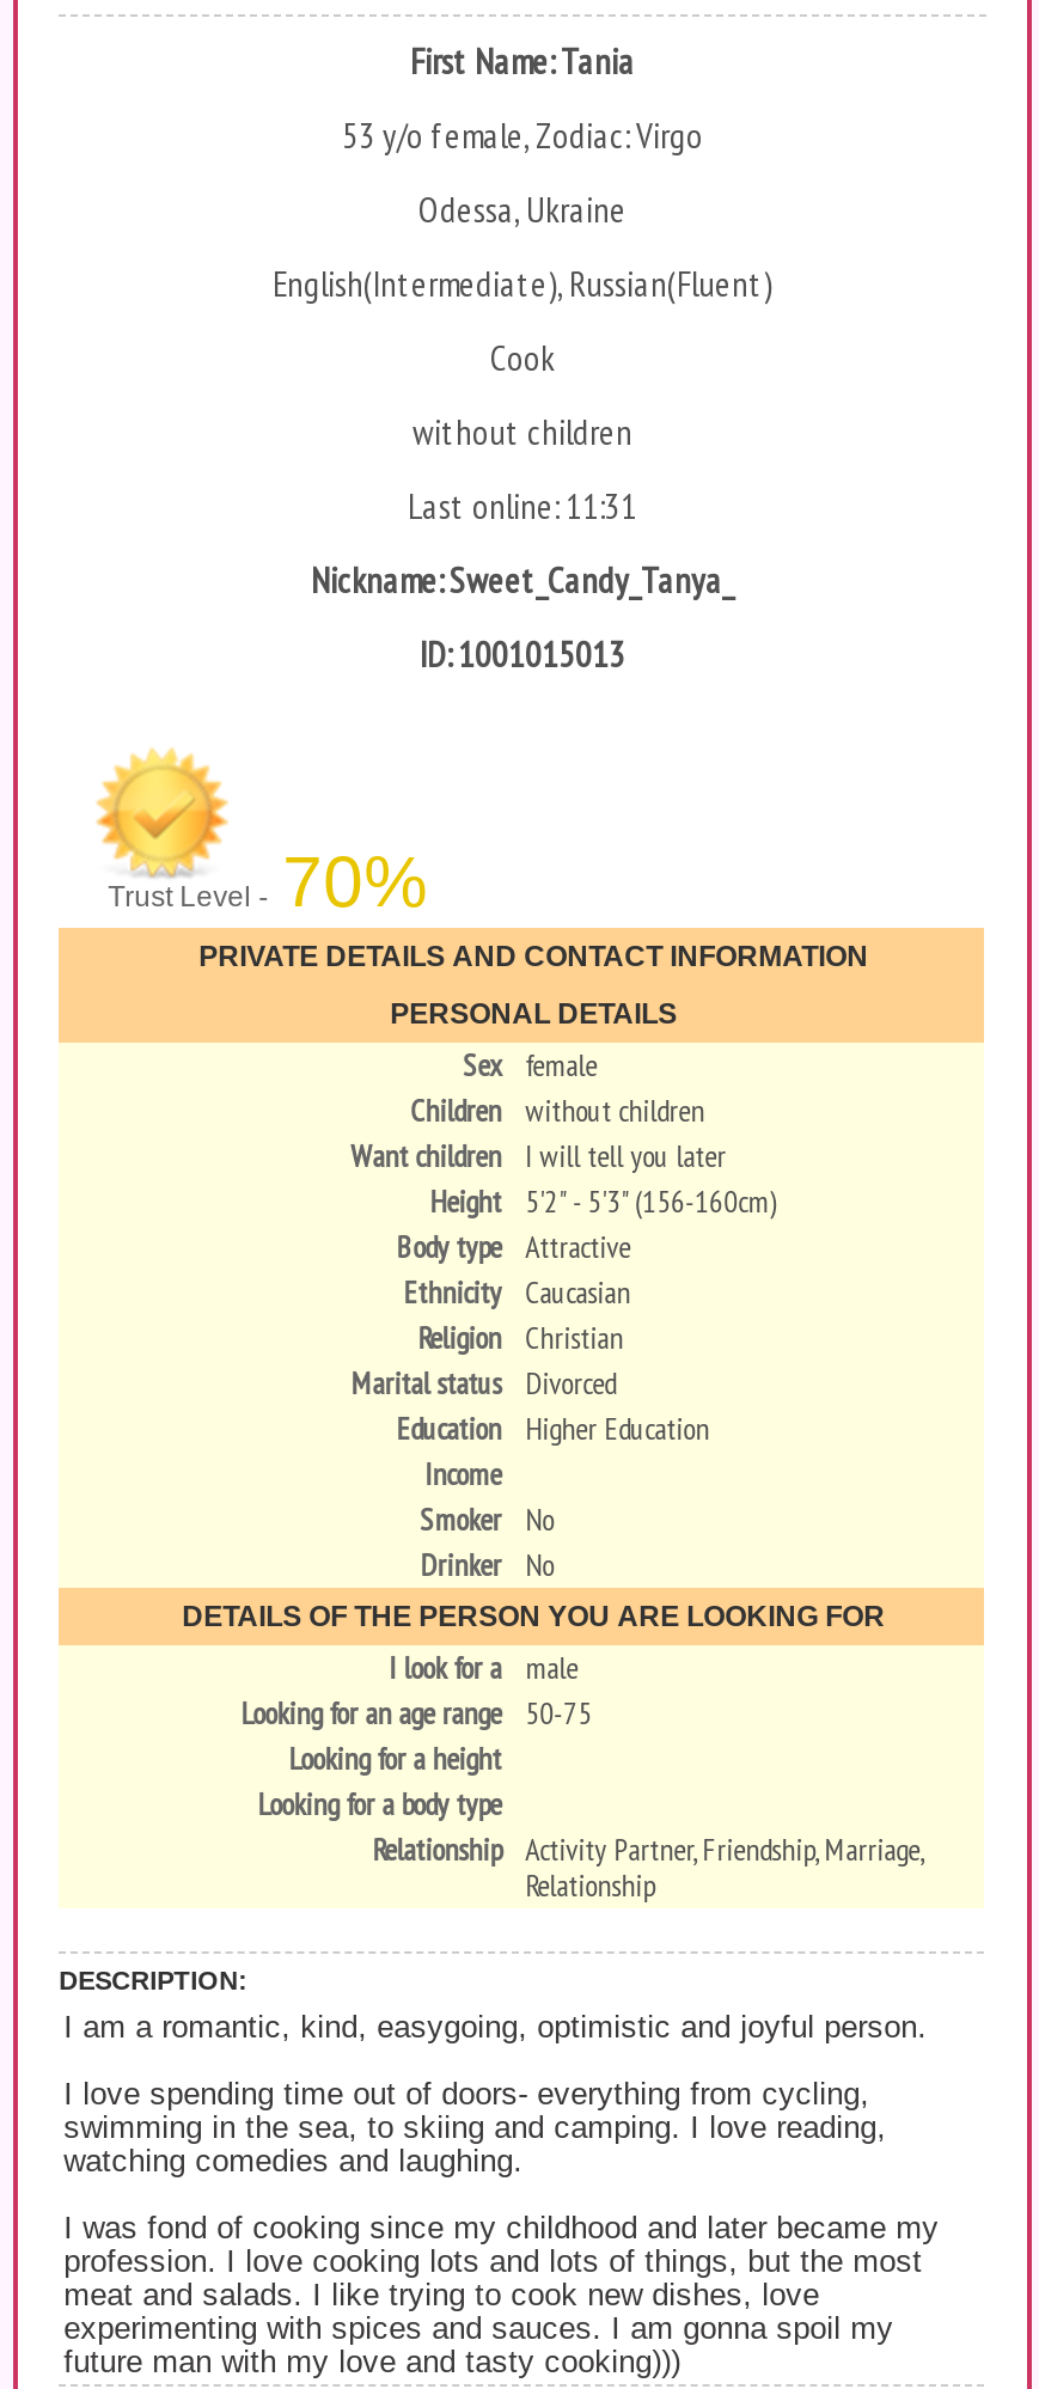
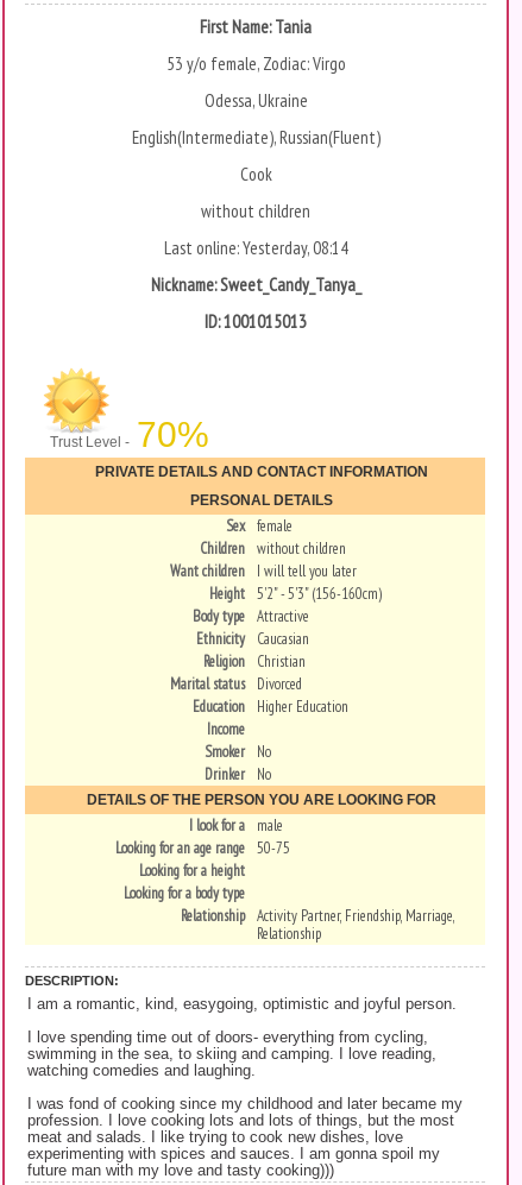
[408,482,637,528] Last online: 11:31 -> [163,236,348,259] Last online: Yesterday, 08:14

